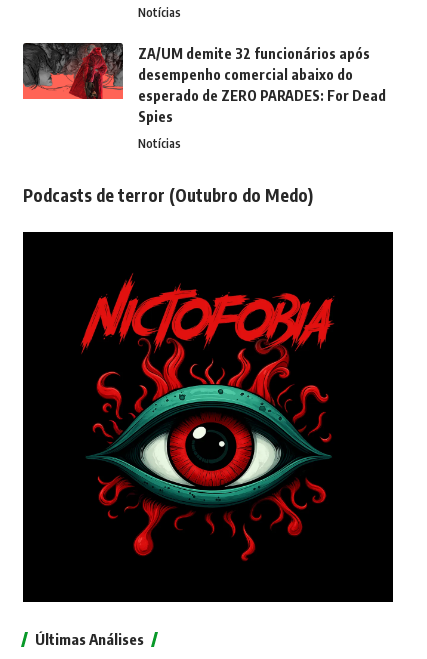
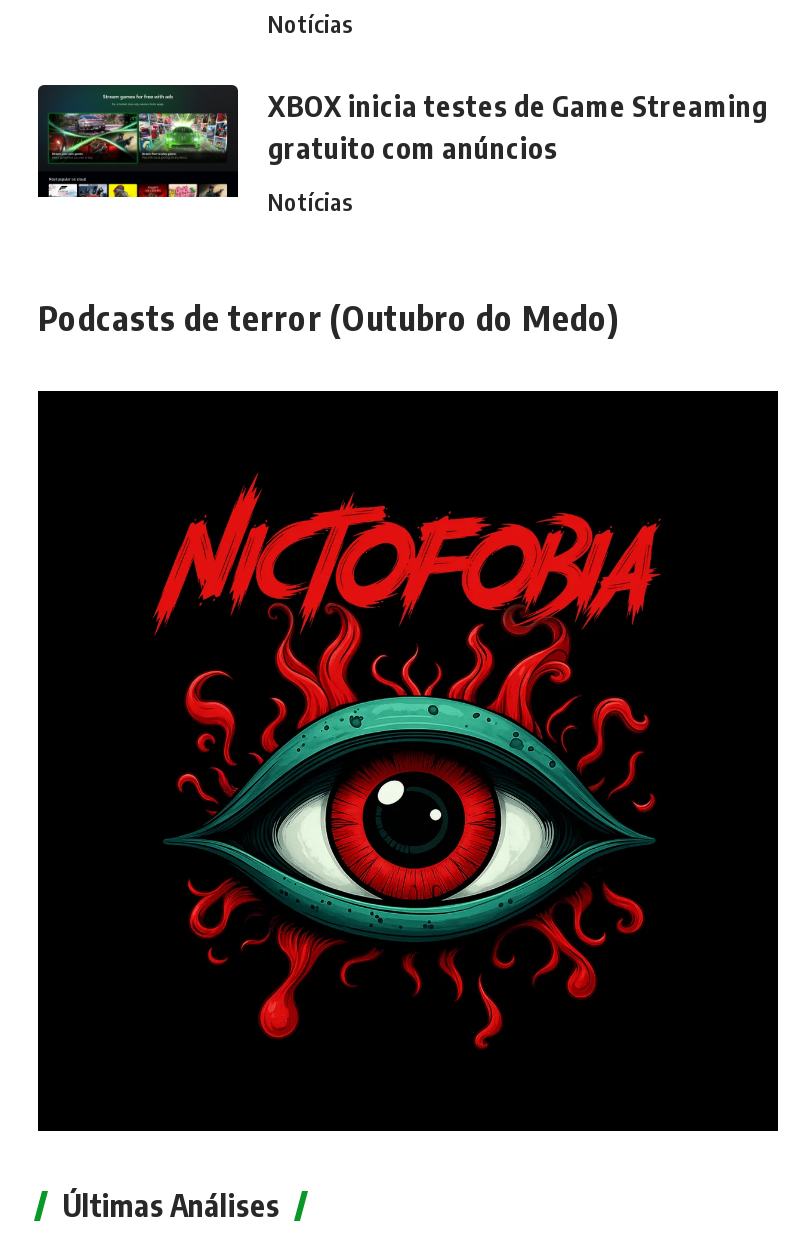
[22,43,386,125] [image] | ZA/UM demite 32 funcionários após | desempenho comercial abaixo do | esperado de ZERO PARADES: For Dead | Spies -> [36,85,768,199] [image] | XBOX inicia testes de Game Streaming | gratuito com anúncios

